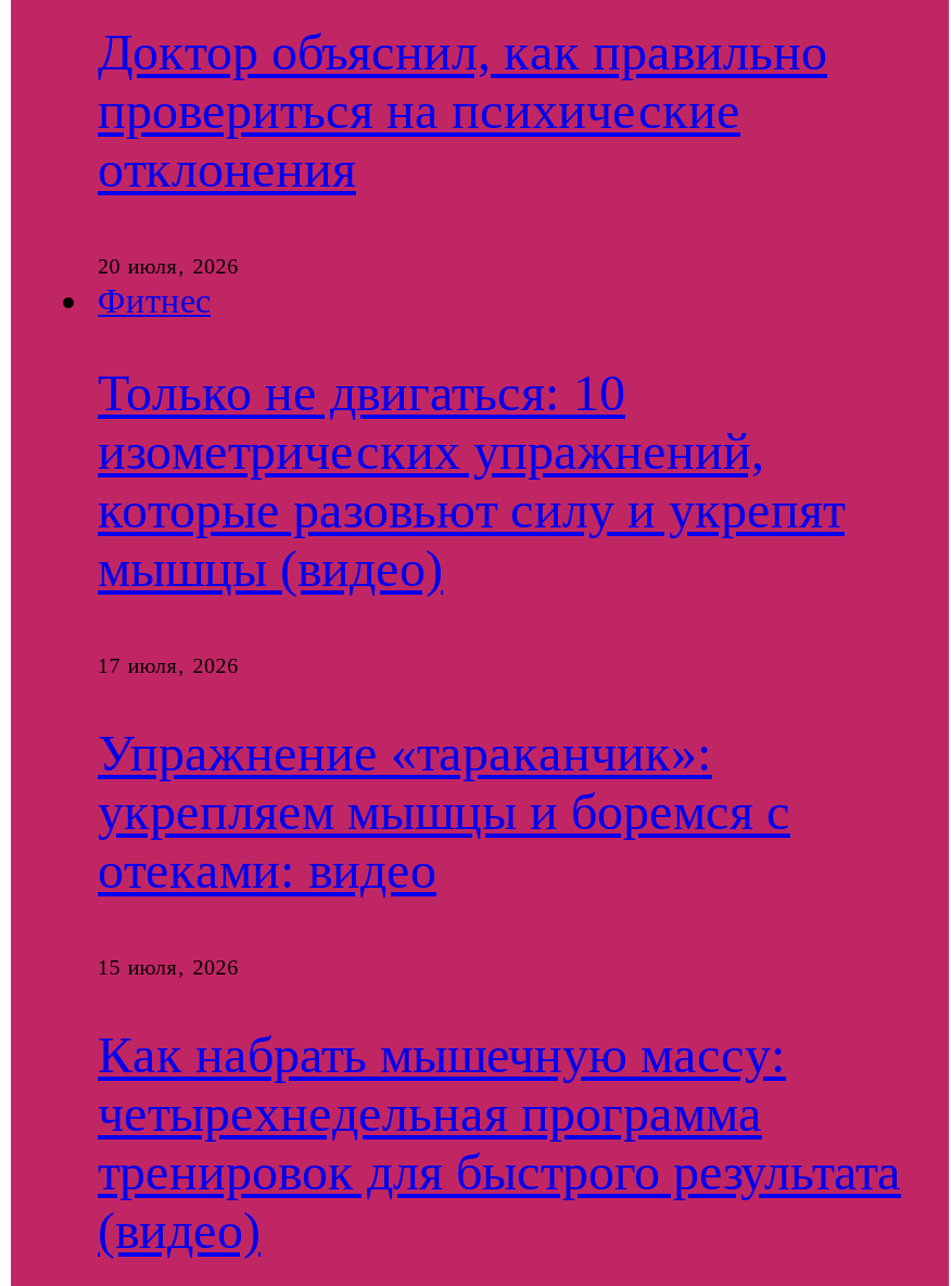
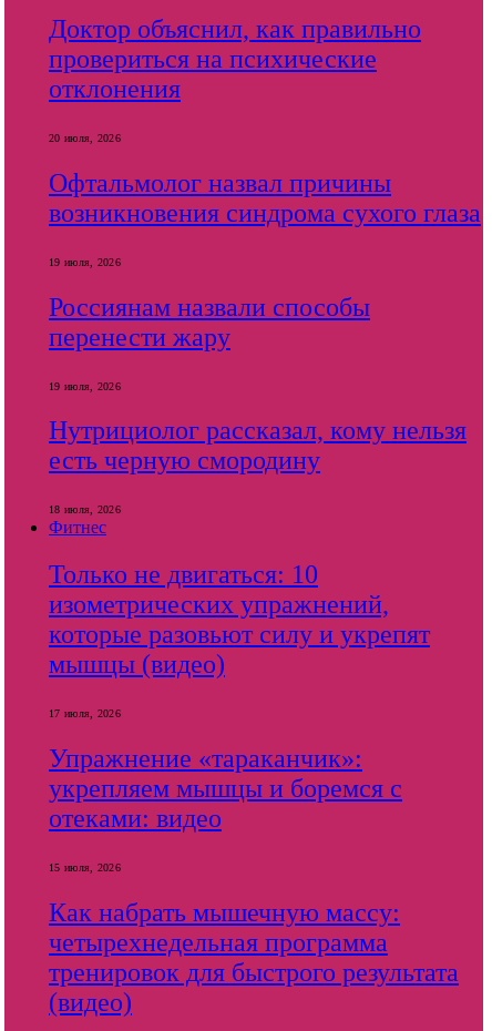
none -> [49,168,481,516] Офтальмолог назвал причины | возникновения синдрома сухого глаза | 19 июля, 2026 | Россиянам назвали способы | перенести жару | 19 июля, 2026 | Нутрициолог рассказал, кому нельзя | есть черную смородину | 18 июля, 2026

